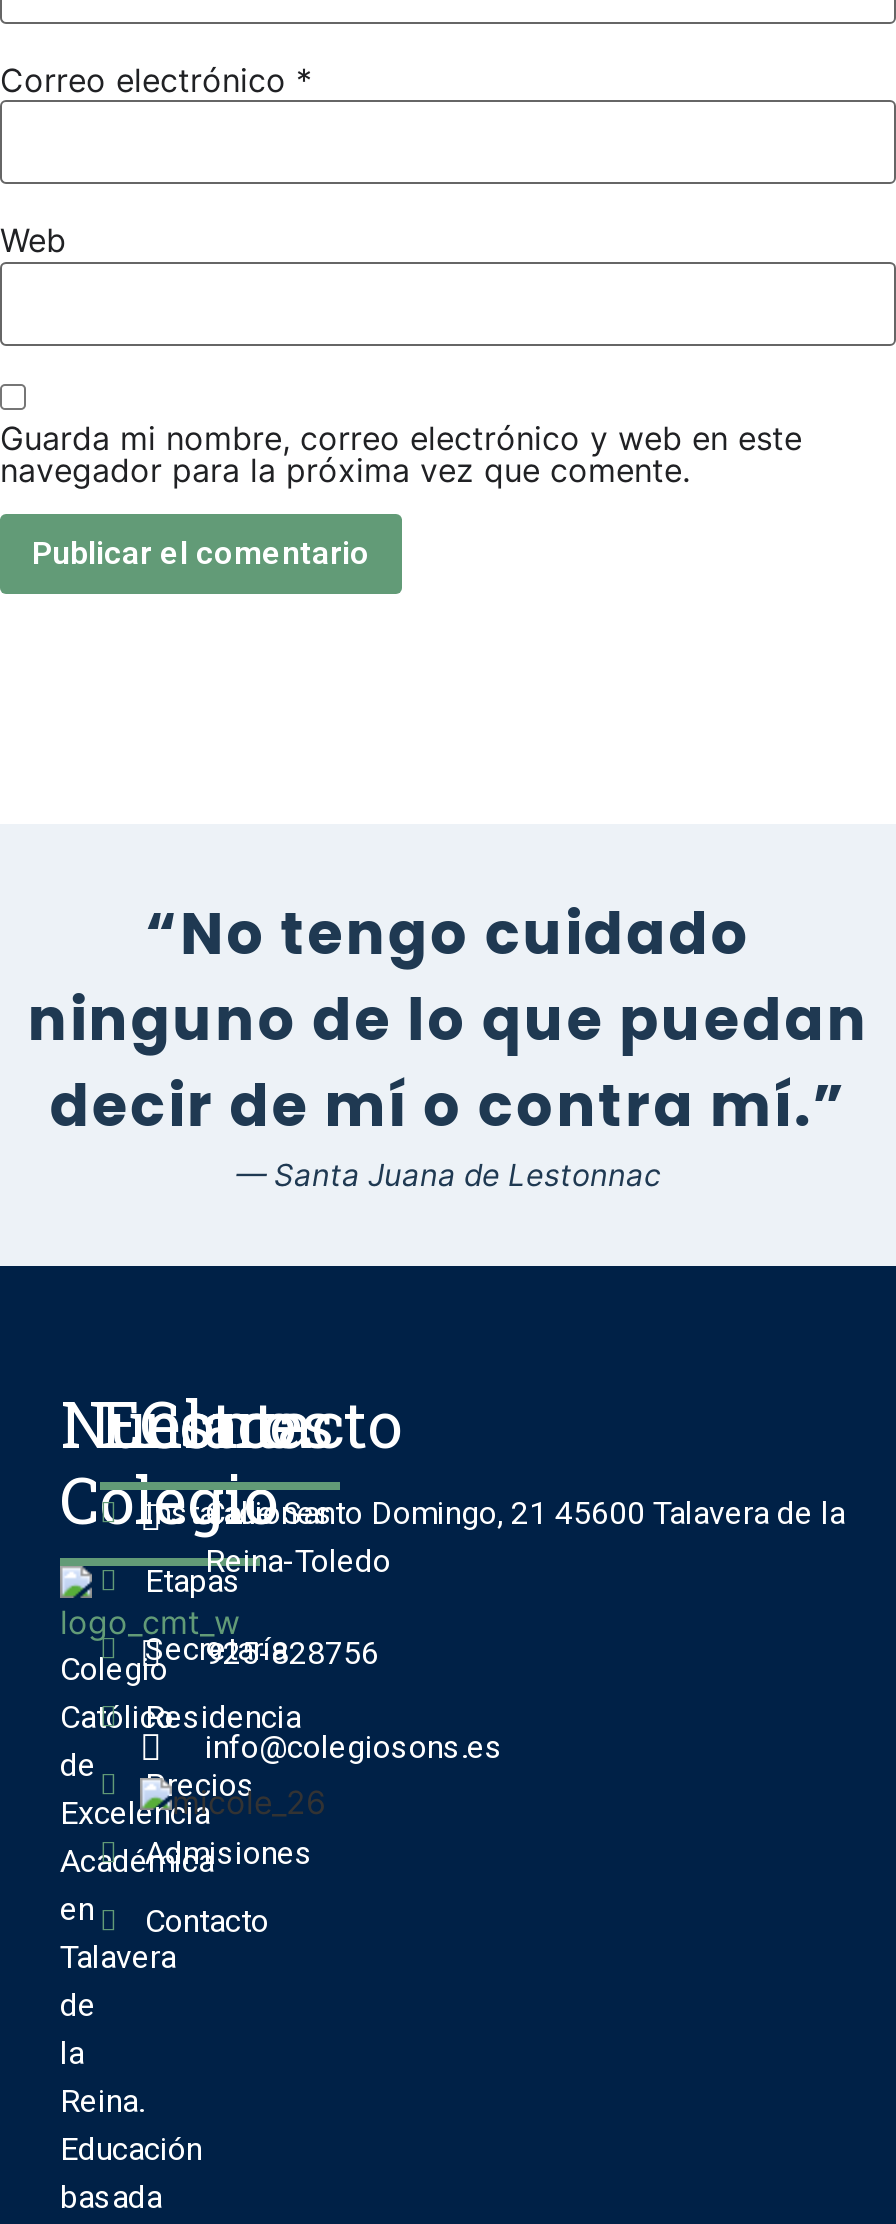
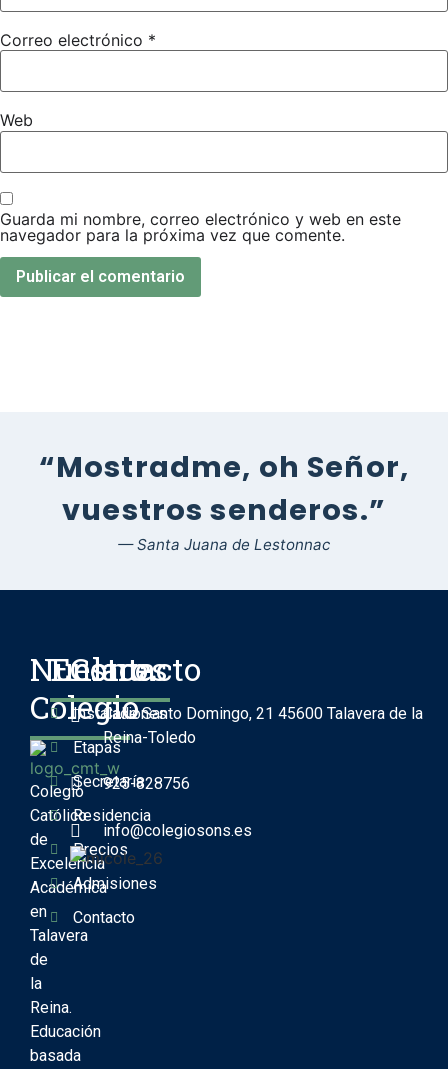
[27,893,869,1145] “No tengo cuidado | ninguno de lo que puedan | decir de mí o contra mí.” -> [39,447,409,530] “Mostradme, oh Señor, | vuestros senderos.”

